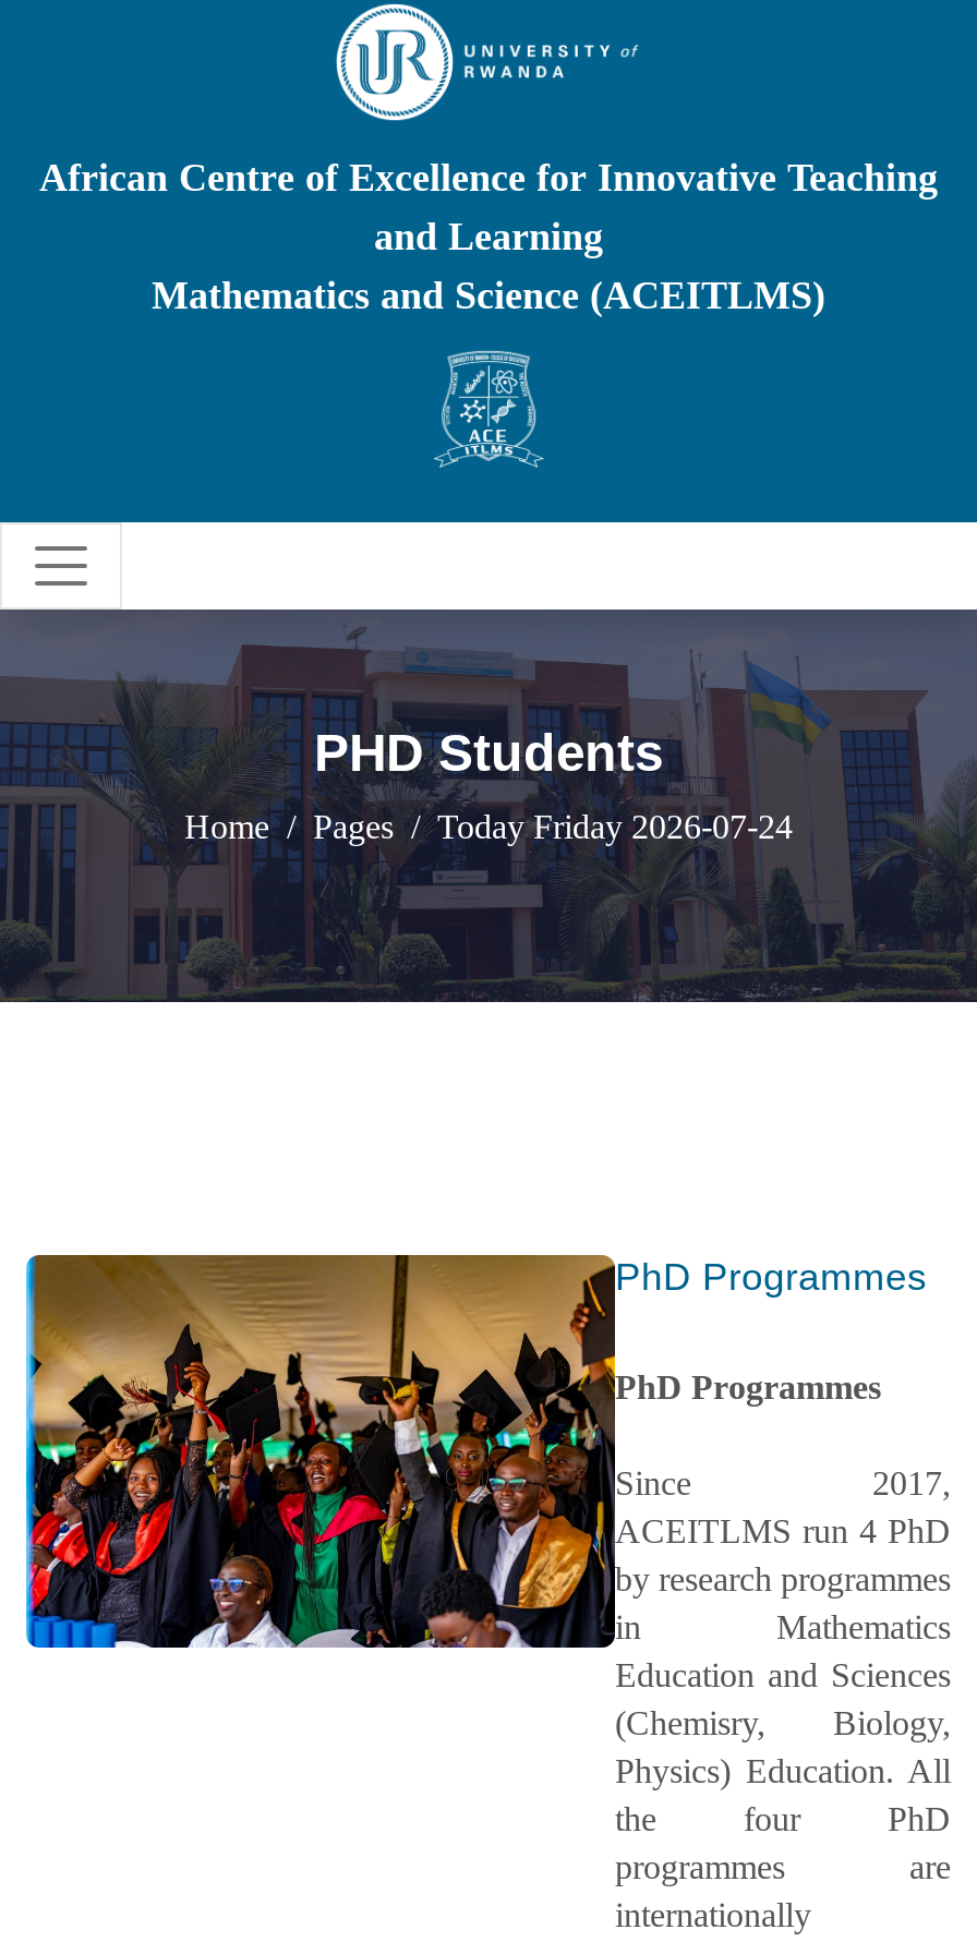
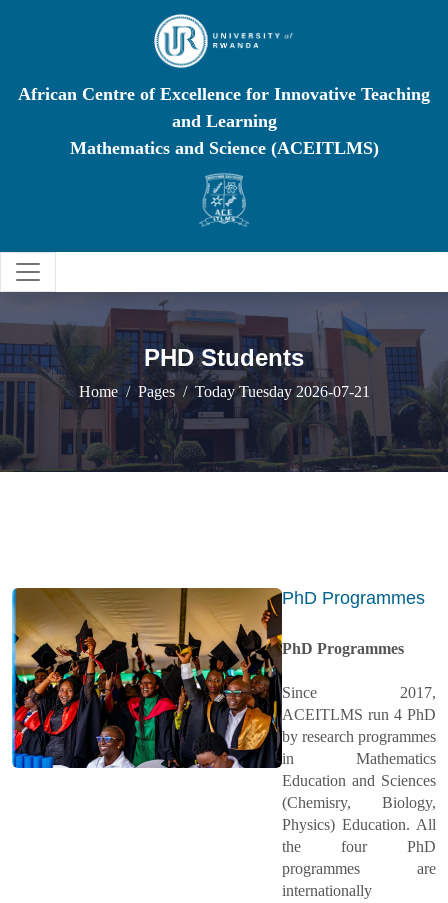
[437,809,793,846] Today Friday 2026-07-24 -> [194,383,369,400] Today Tuesday 2026-07-21

